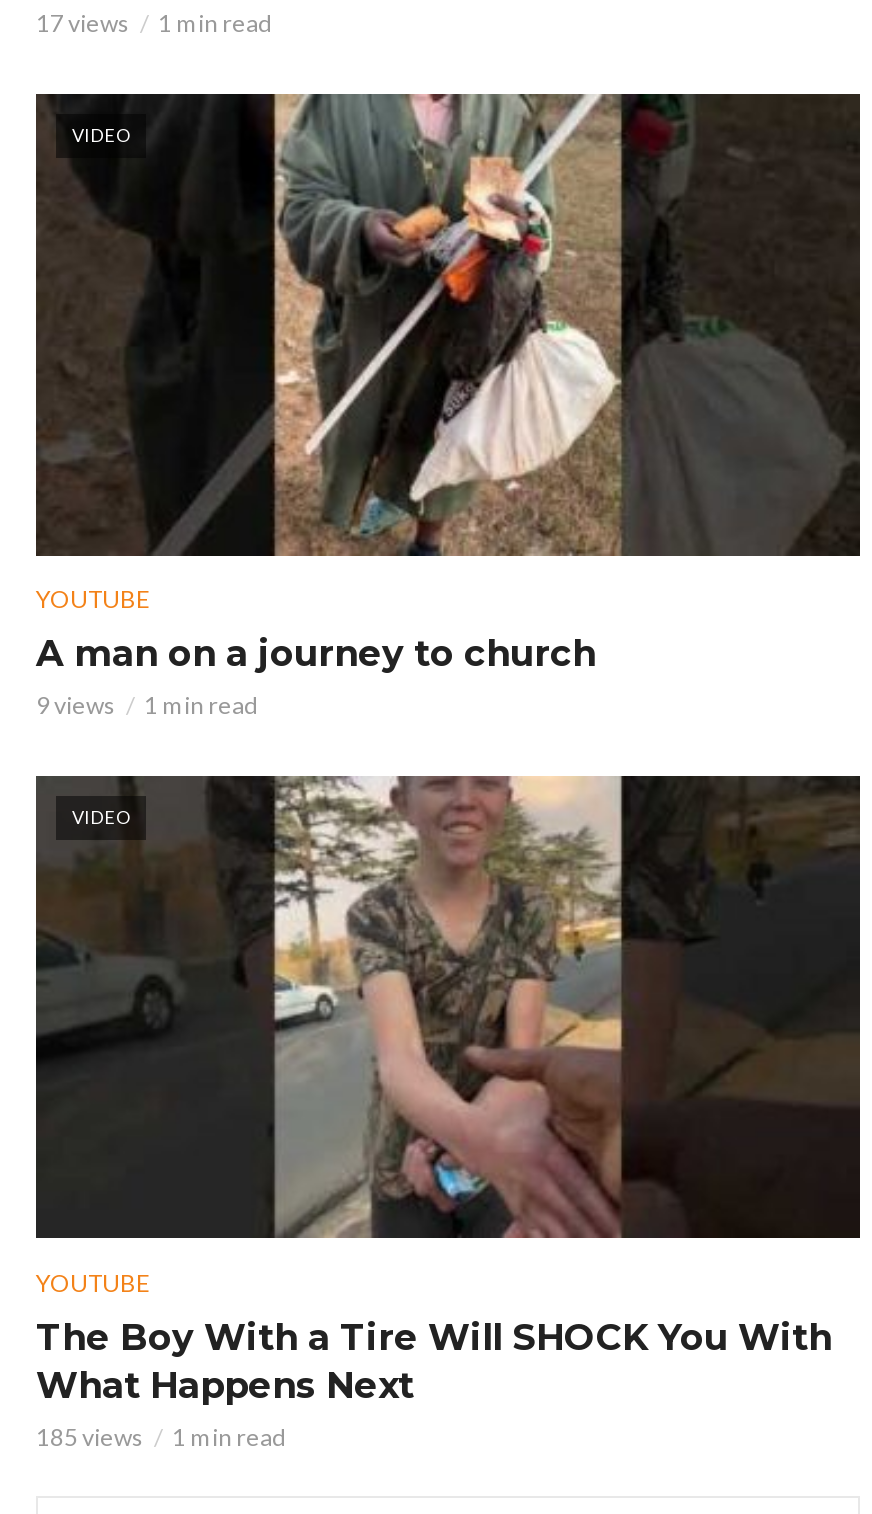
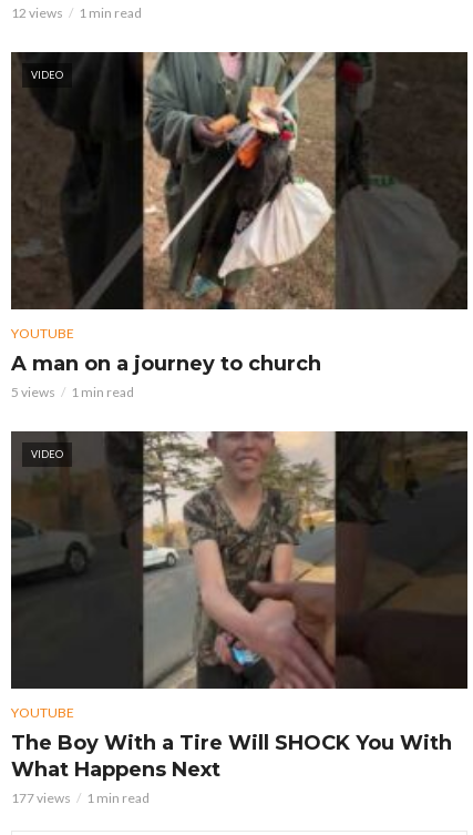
[36,8,272,38] 17 views 1 min read -> [11,4,142,21] 12 views 1 min read
[36,690,258,720] 9 views 1 min read -> [11,384,134,400] 5 views 1 min read
[36,1421,286,1451] 185 views 1 min read -> [11,790,150,806] 177 views 1 min read

